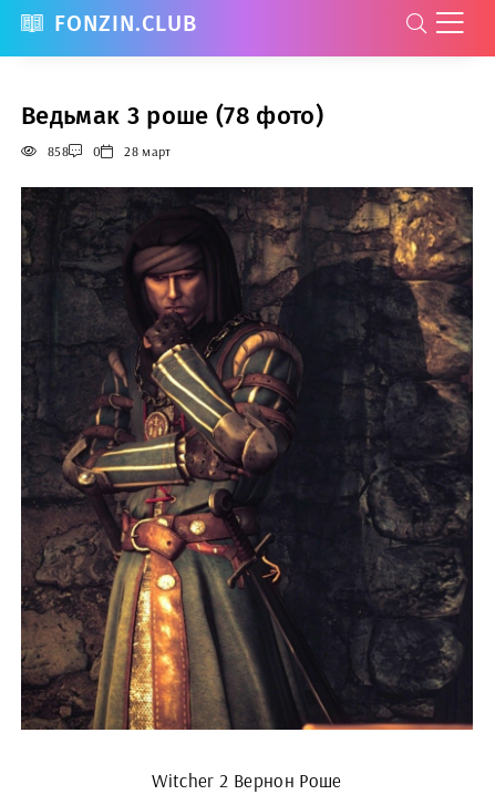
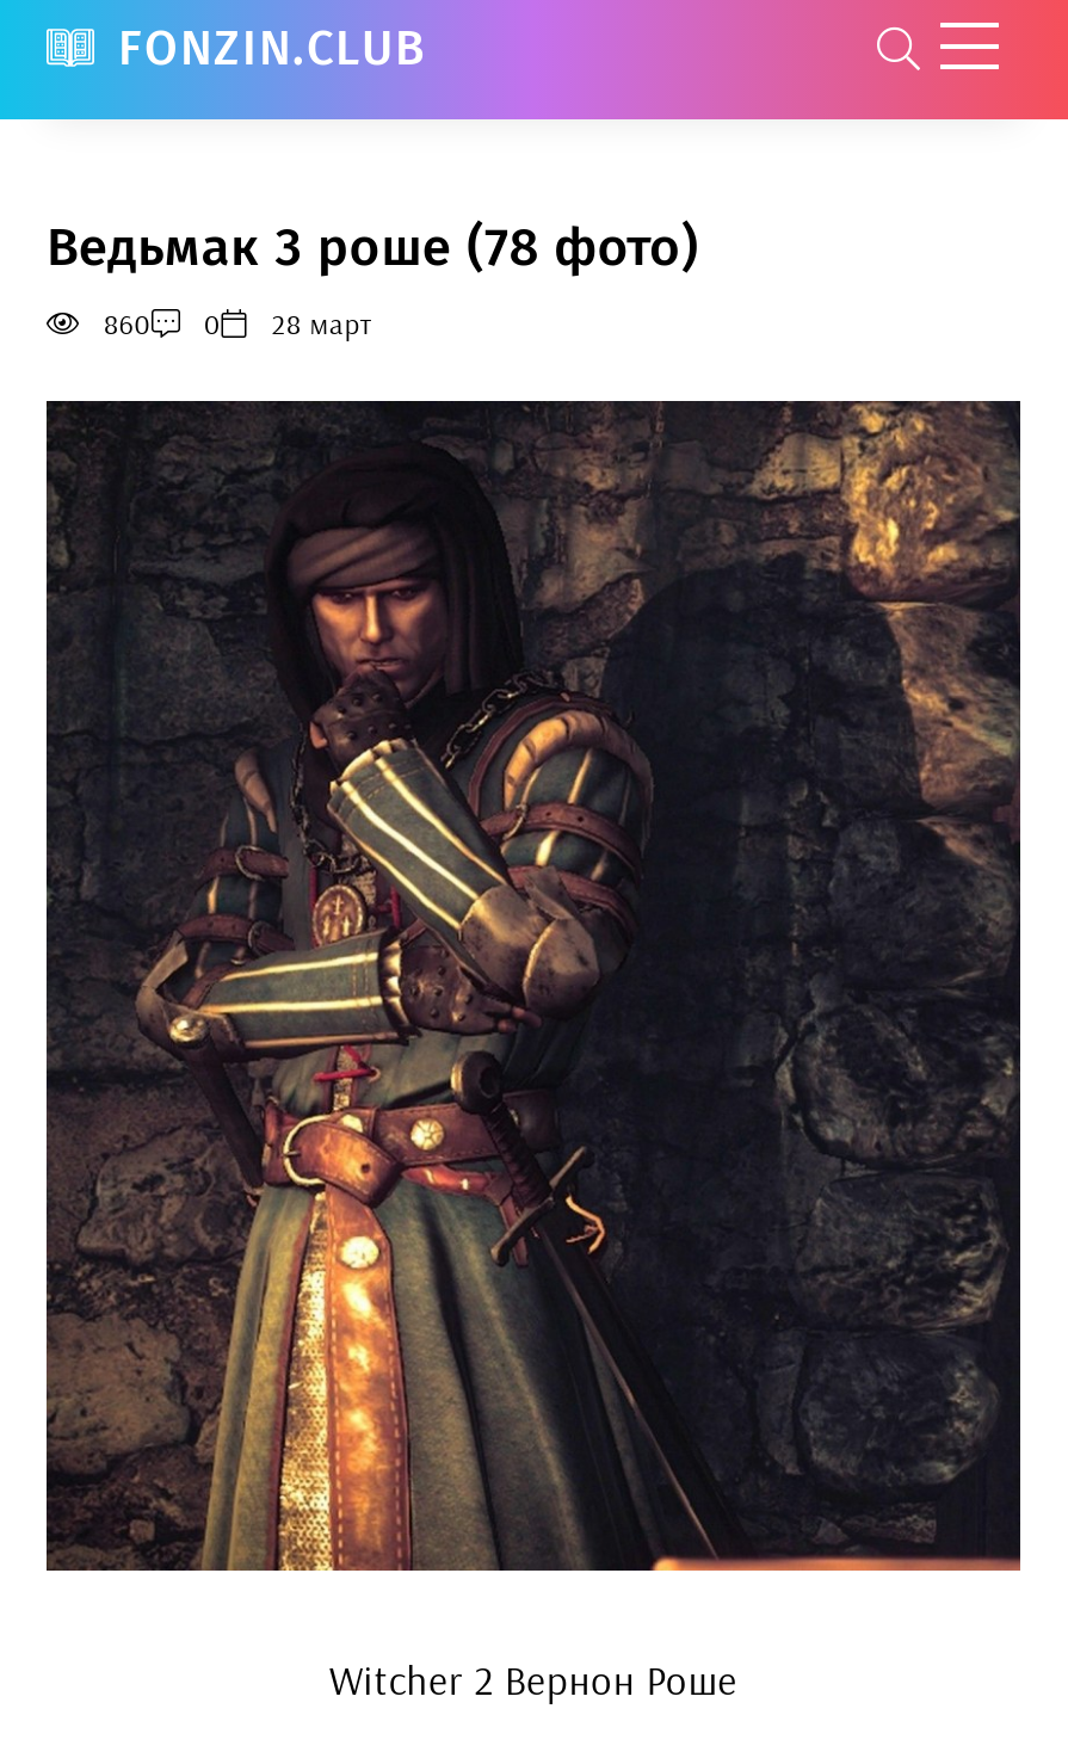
[48,143,171,159] 858 0 28 март -> [104,306,373,341] 860 0 28 март

